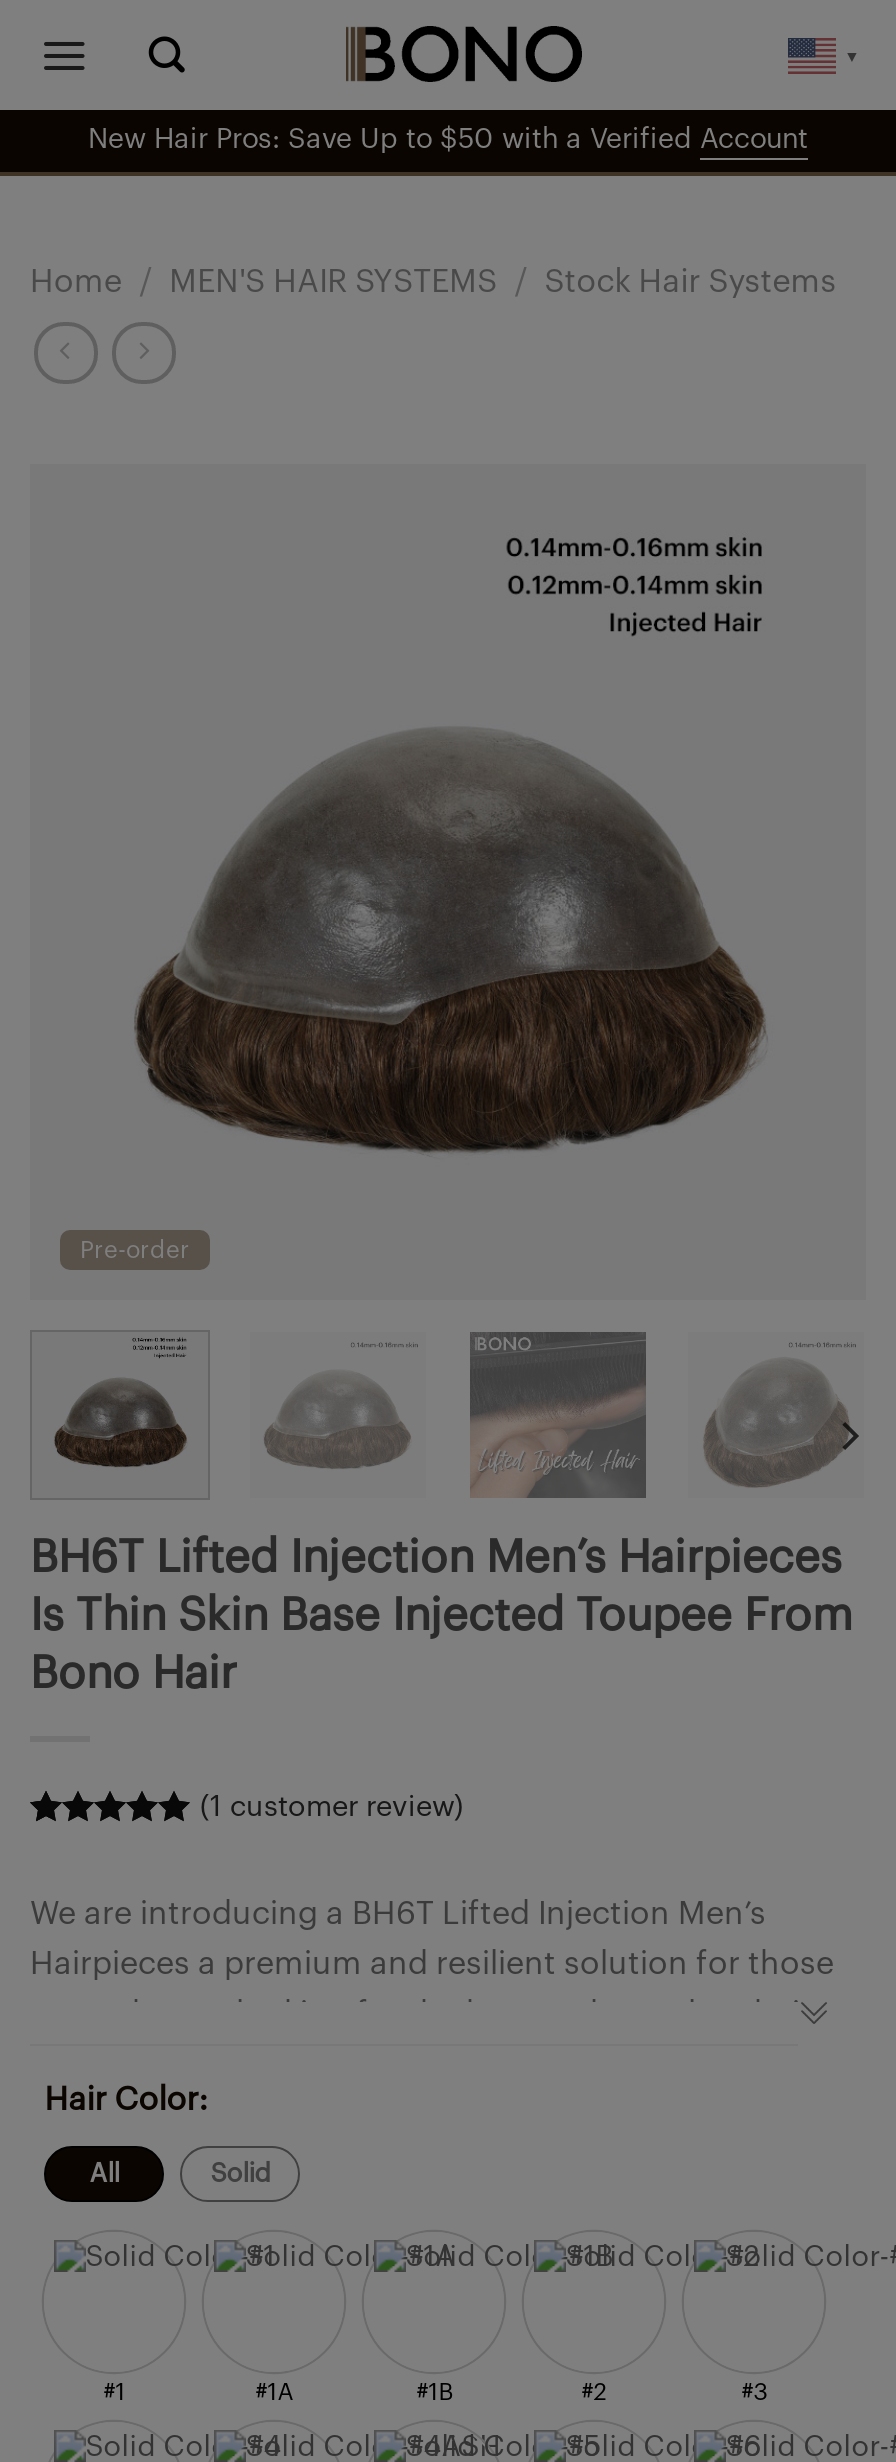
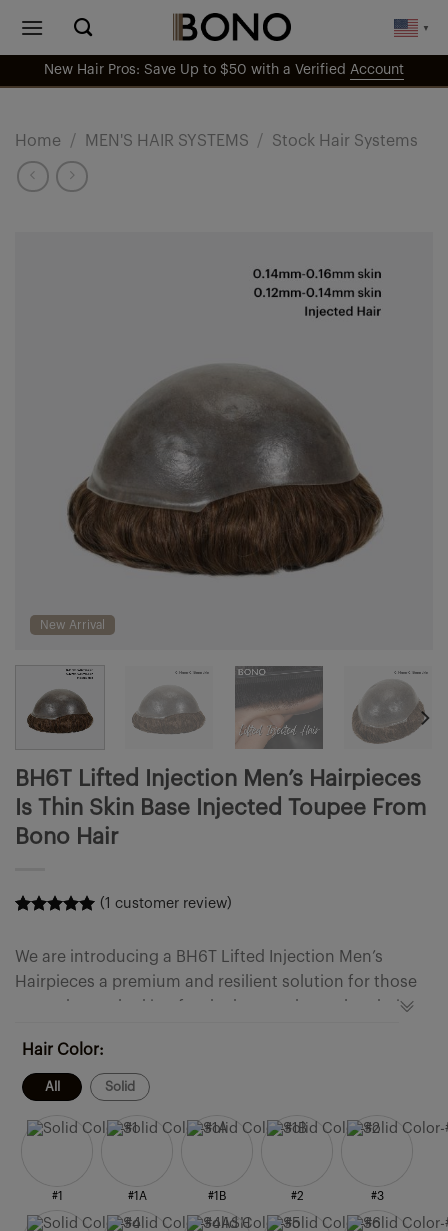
[80,1238,190,1262] Pre-order -> [40,619,105,631] New Arrival

